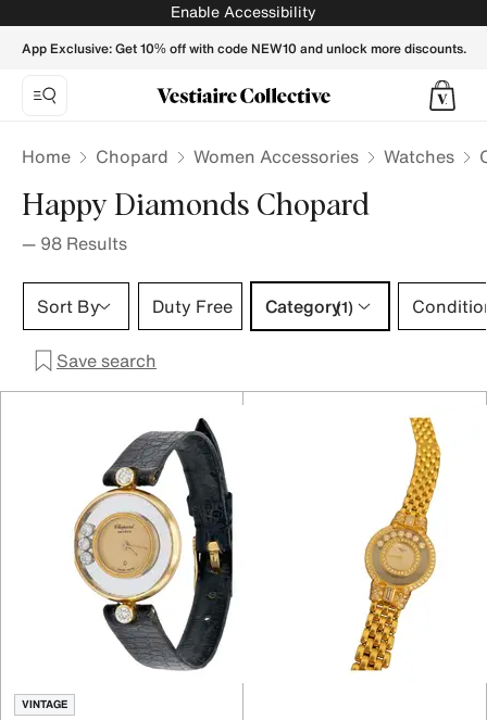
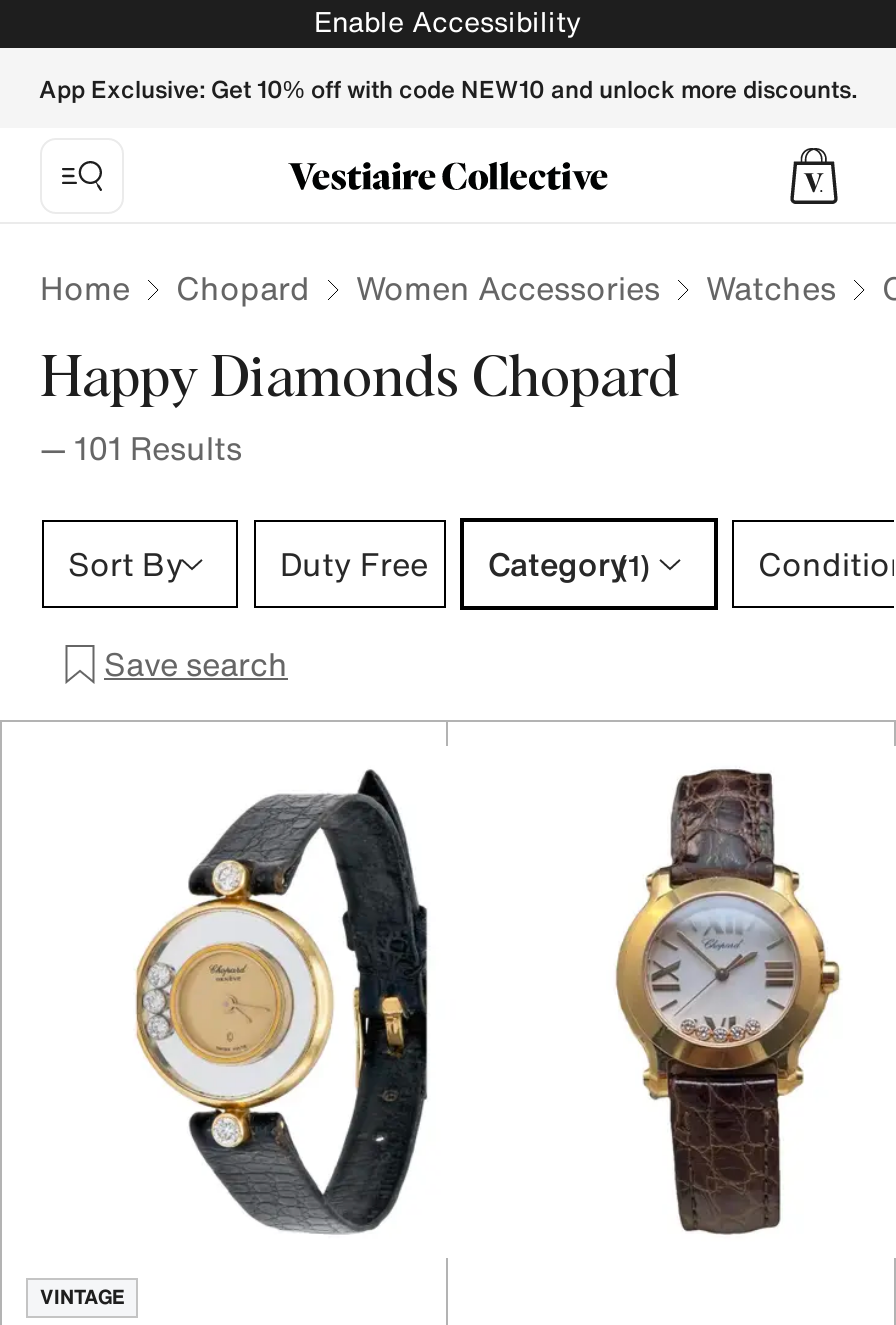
[22,230,127,256] — 98 Results -> [40,424,242,472] — 101 Results
[335,416,457,672] [image] -> [614,766,842,1236] [image]

